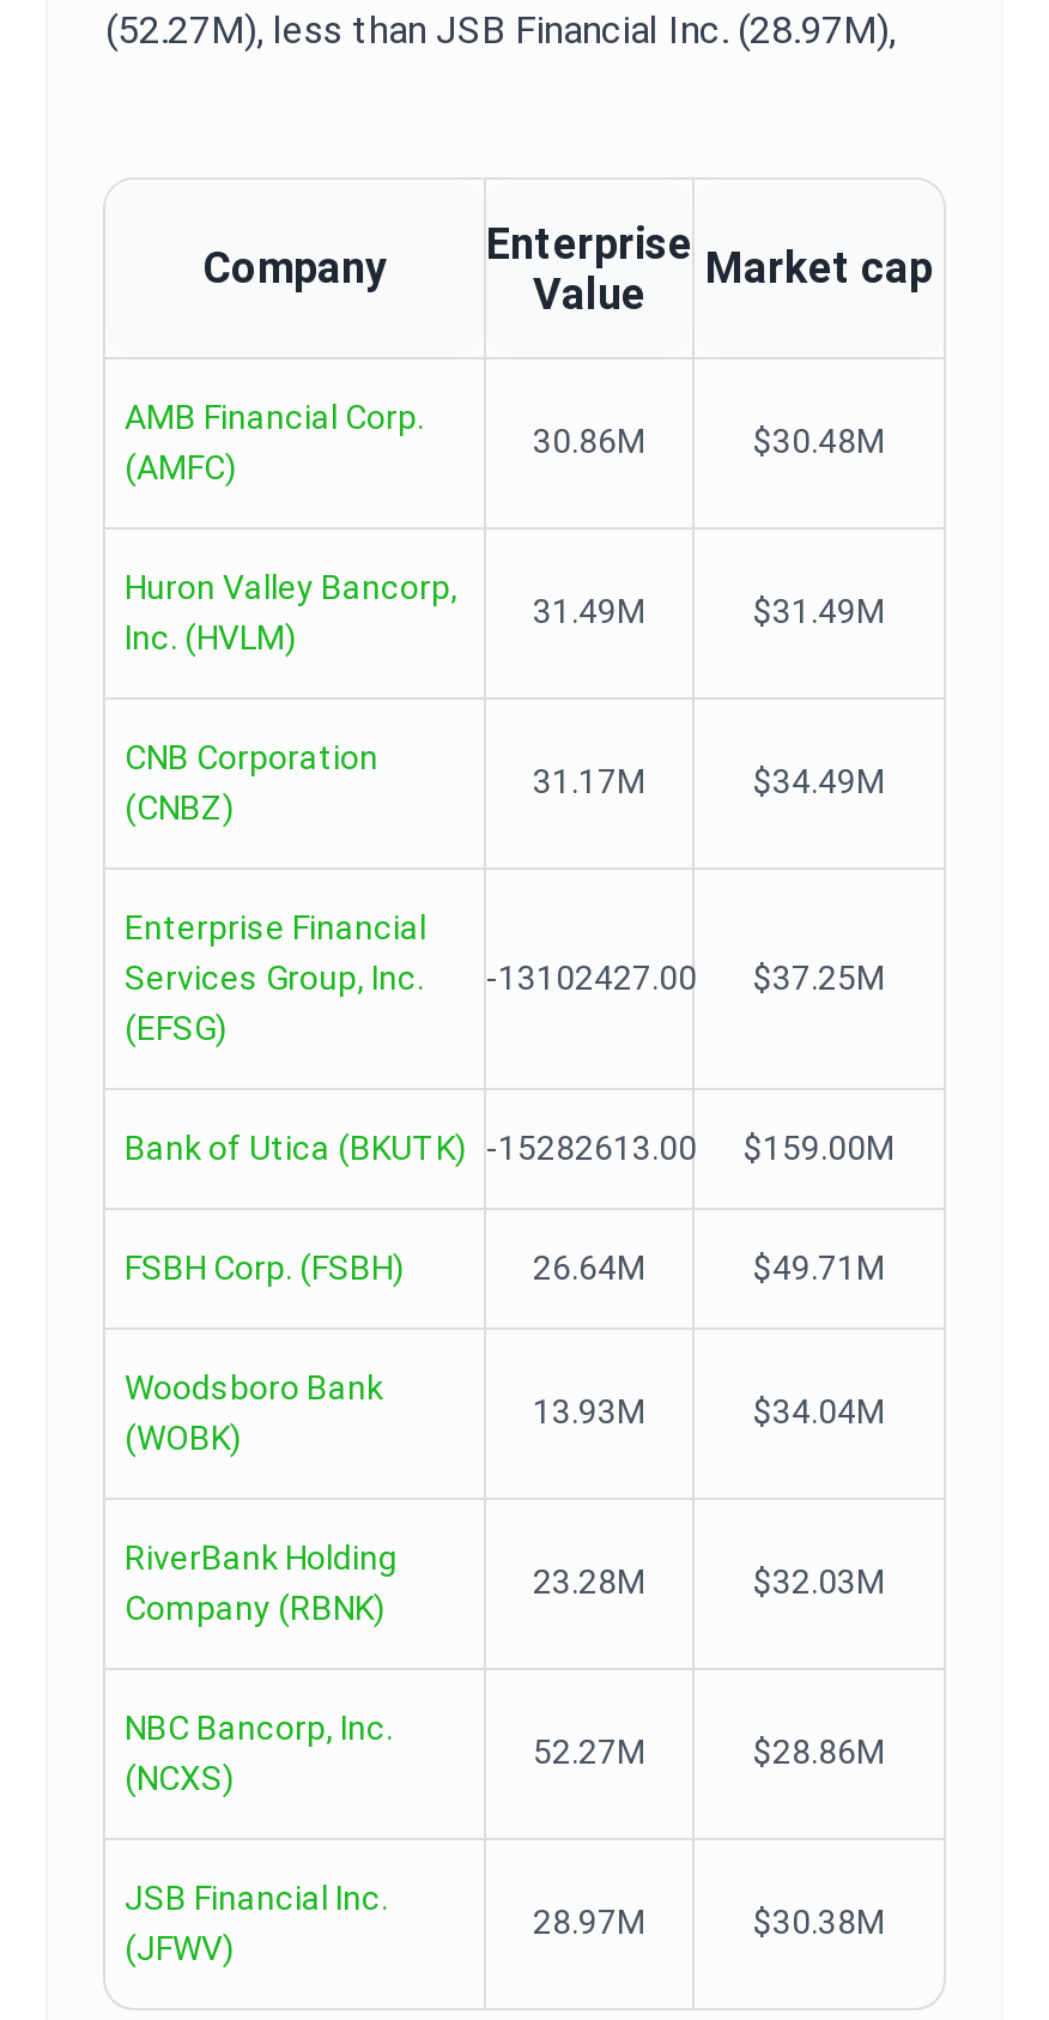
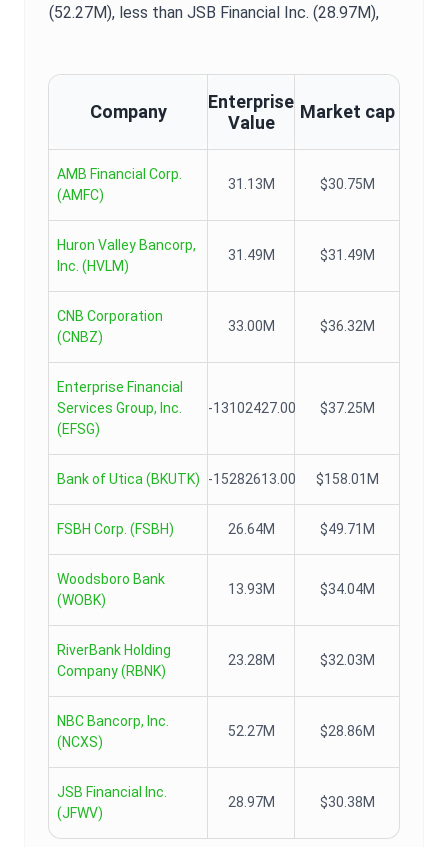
[533,422,885,460] 30.86M | $30.48M -> [227,176,374,192] 31.13M | $30.75M
[533,762,885,800] 31.17M | $34.49M -> [227,318,374,334] 33.00M | $36.32M
[125,1129,895,1167] Bank of Utica (BKUTK) -15282613.00 $159.00M -> [57,471,378,487] Bank of Utica (BKUTK) -15282613.00 $158.01M

